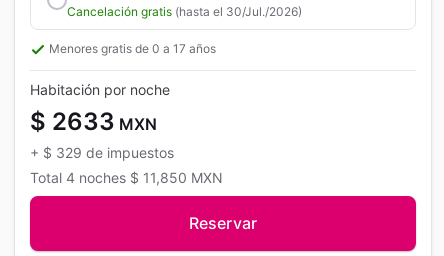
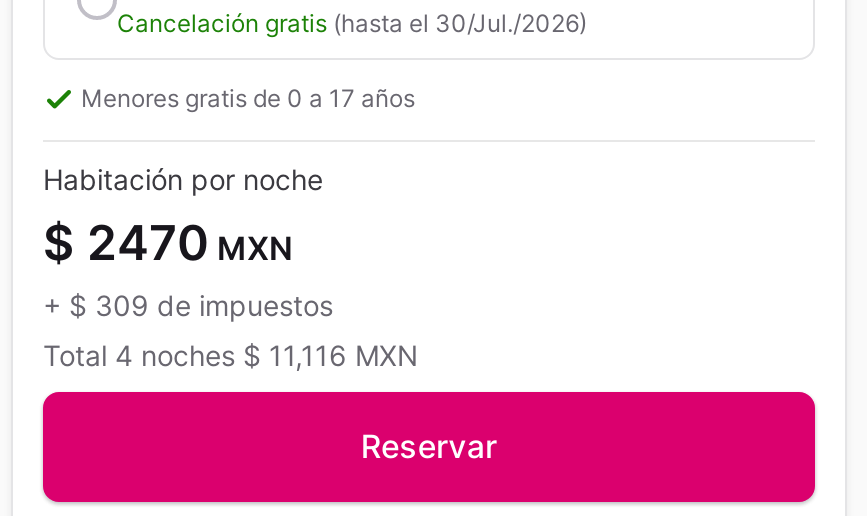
[30,107,157,136] $ 2633 MXN -> [43,213,293,271] $ 2470 MXN
[30,144,174,161] + $ 329 de impuestos -> [43,287,333,321] + $ 309 de impuestos
[30,169,223,186] Total 4 noches $ 11,850 MXN -> [43,337,419,371] Total 4 noches $ 11,116 MXN

